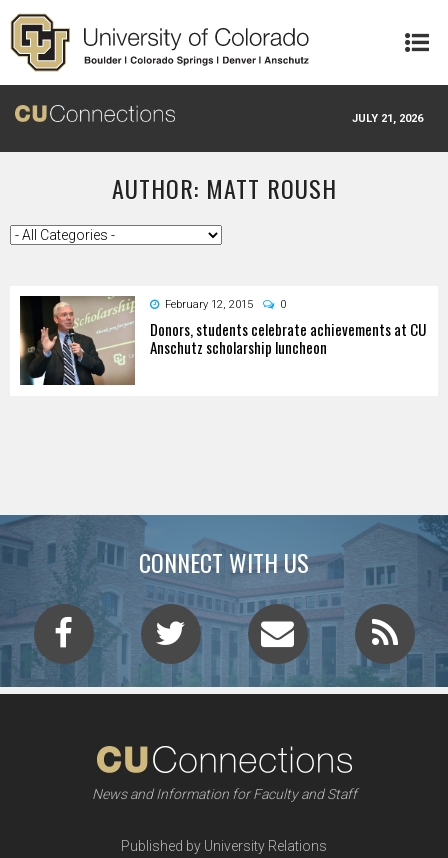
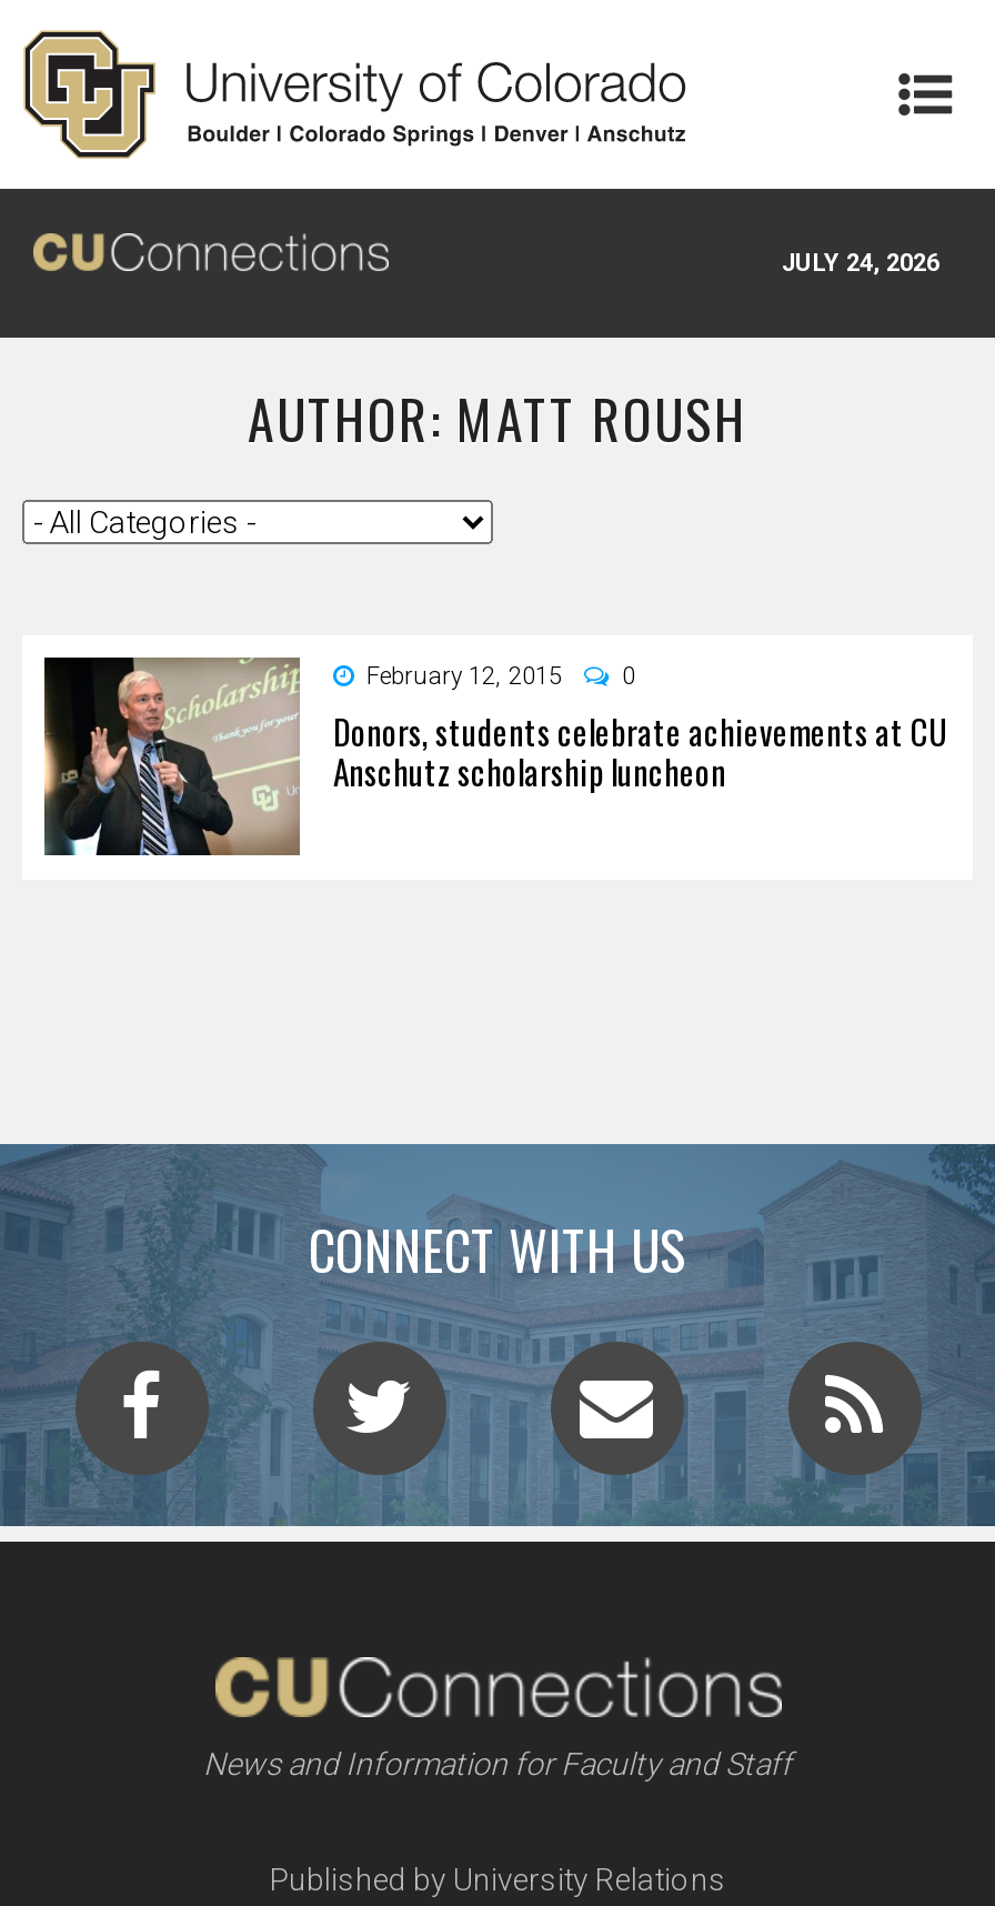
[352,112,423,125] JULY 21, 2026 -> [782,248,939,277] JULY 24, 2026

